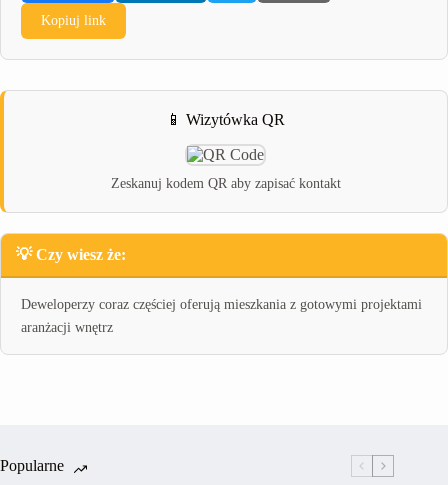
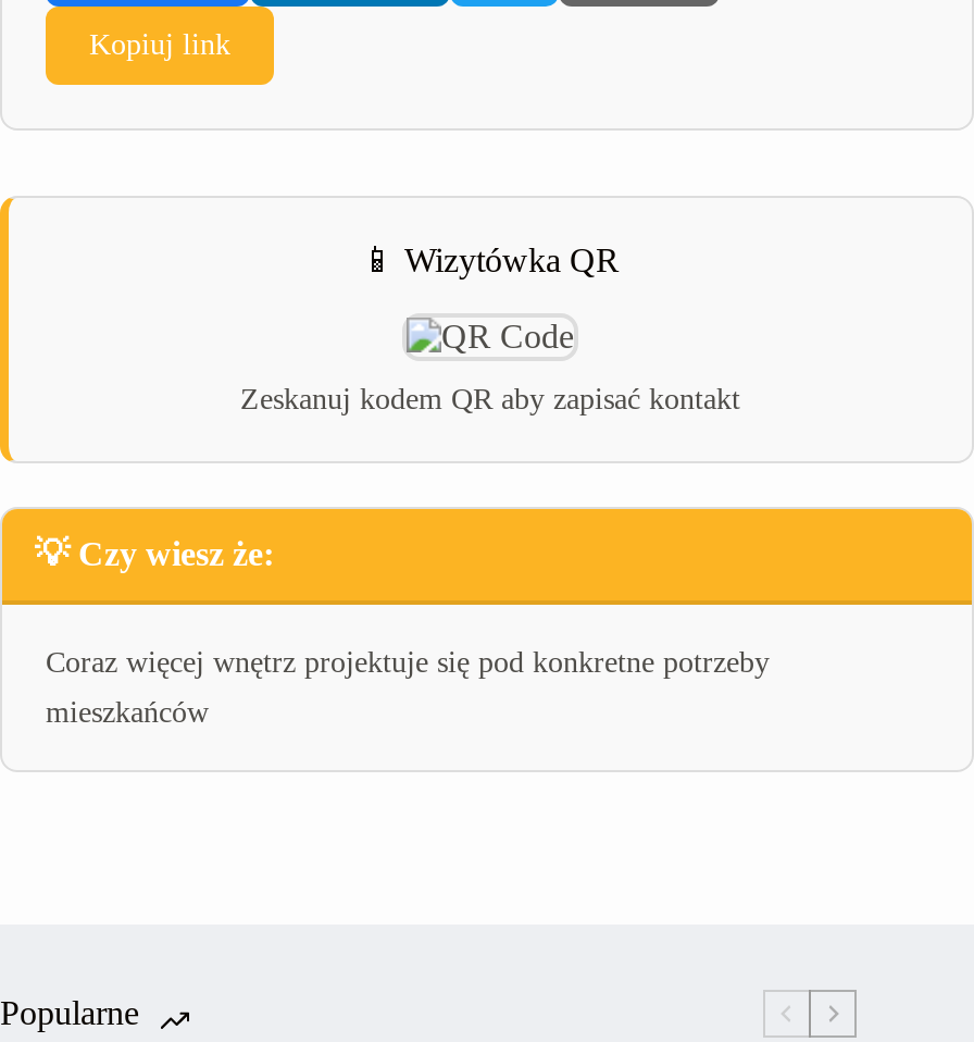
[21,297,422,312] Deweloperzy coraz częściej oferują mieszkania z gotowymi projektami -> [46,646,770,679] Coraz więcej wnętrz projektuje się pod konkretne potrzeby
[21,320,113,335] aranżacji wnętrz -> [46,696,209,729] mieszkańców

